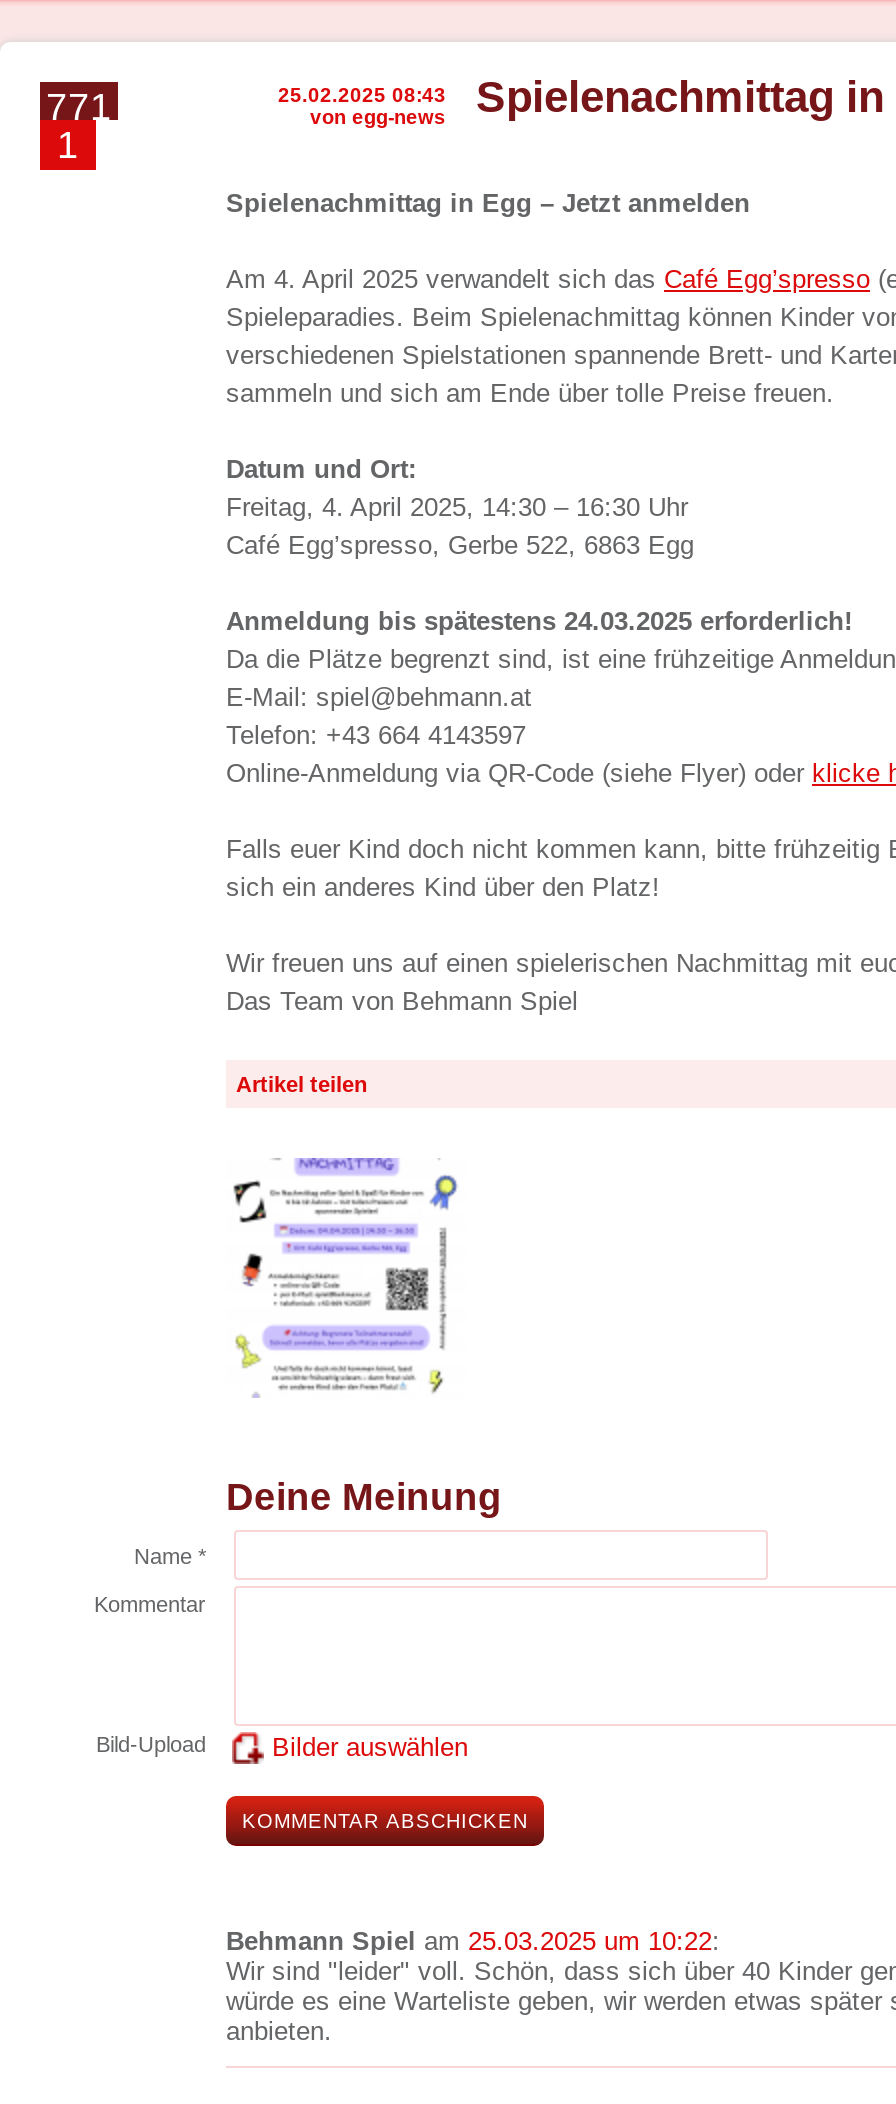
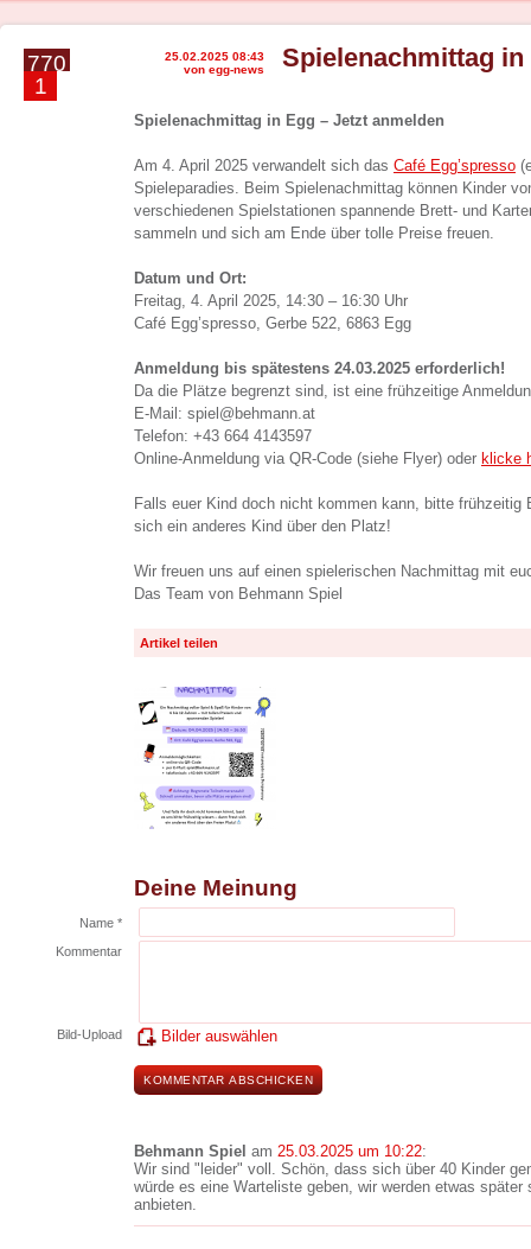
[46,86,112,128] 771 -> [27,51,66,76] 770

